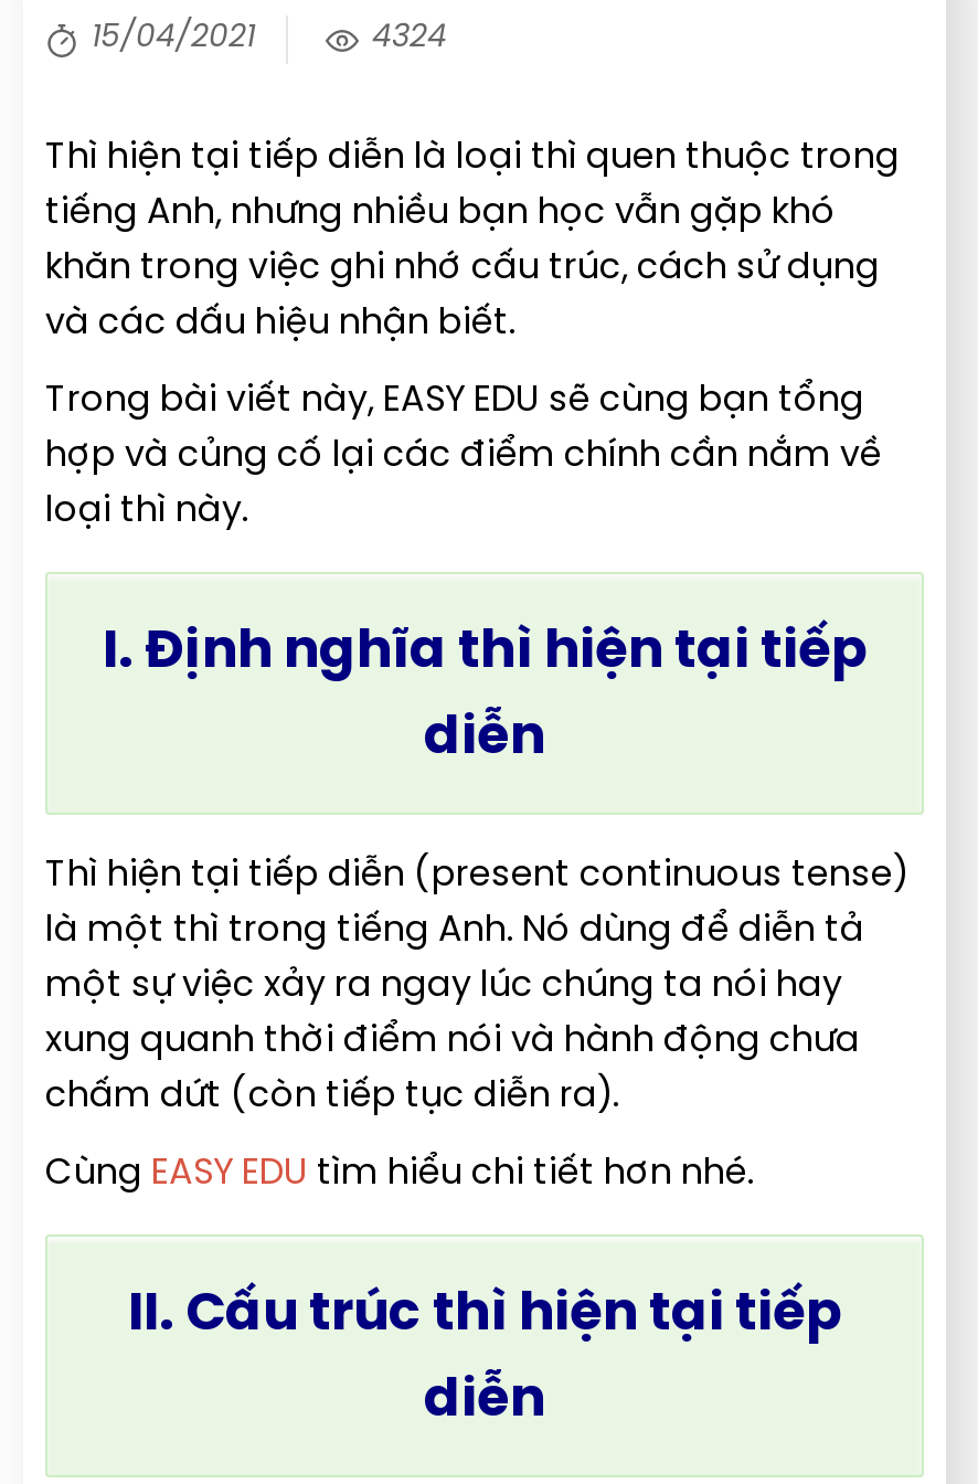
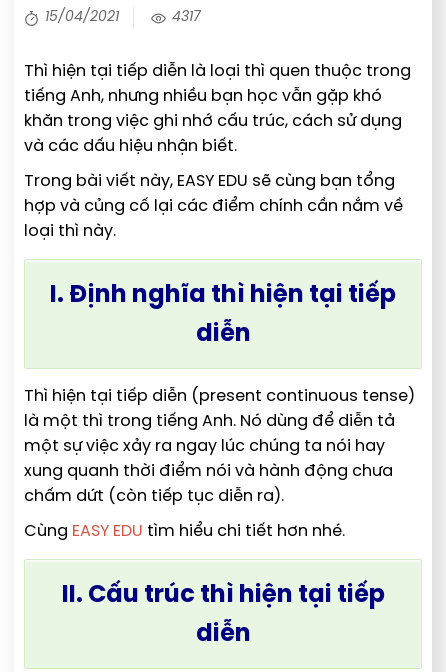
[372,22,447,55] 4324 -> [172,10,201,25] 4317

